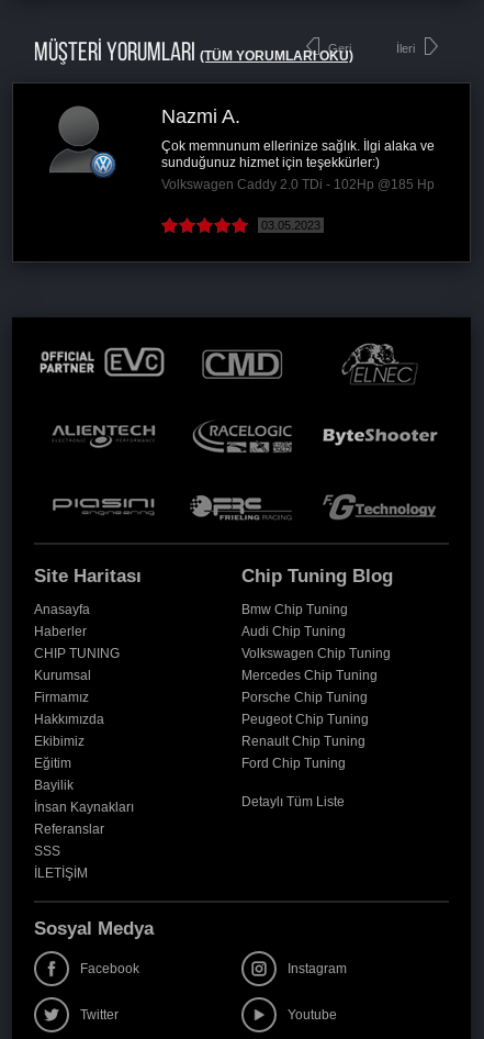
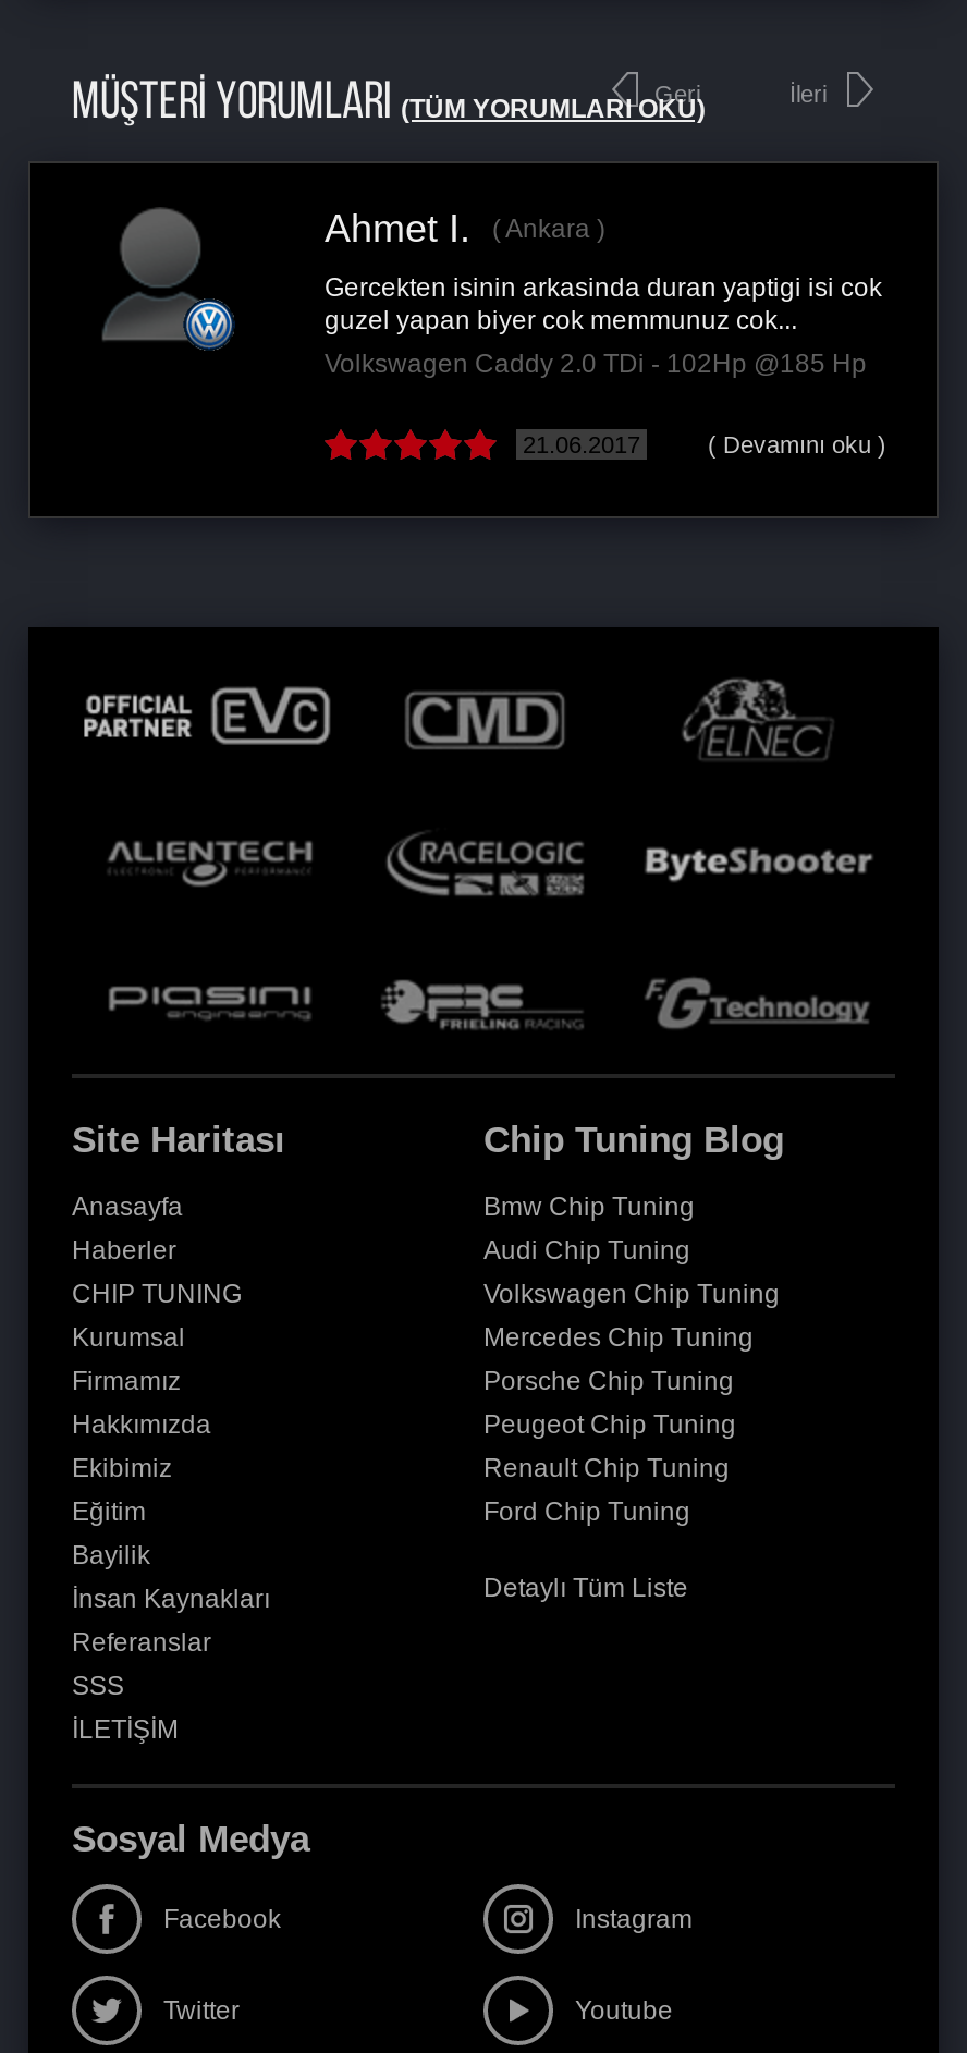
[161,105,240,127] Nazmi A. -> [325,207,590,250] Ahmet I. | Ankara
[161,138,435,170] Çok memnunum ellerinize sağlık. İlgi alaka ve | sunduğunuz hizmet için teşekkürler:) -> [325,272,882,335] Gercekten isinin arkasinda duran yaptigi isi cok | guzel yapan biyer cok memmunuz cok...
[261,219,320,232] 03.05.2023 -> [523,431,886,457] 21.06.2017 | ( Devamını oku )

